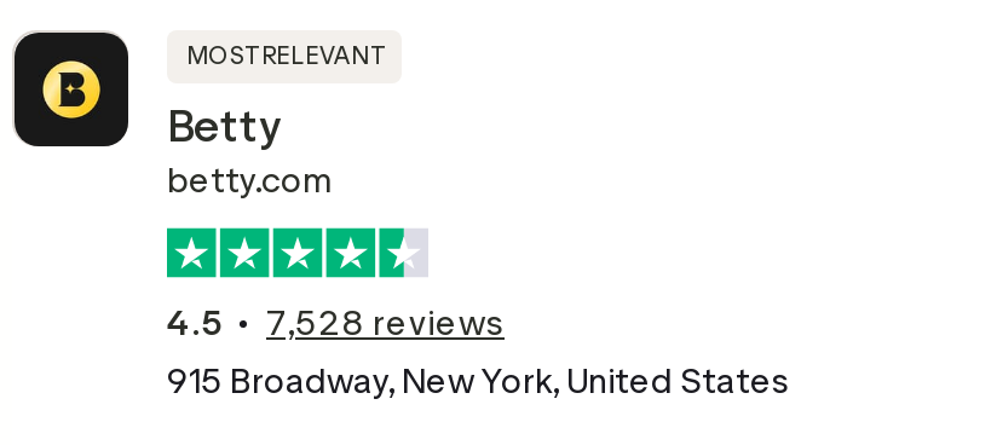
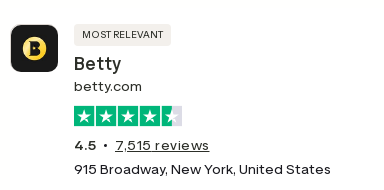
[167,304,505,345] 4.5 7,528 reviews -> [74,137,209,154] 4.5 7,515 reviews

